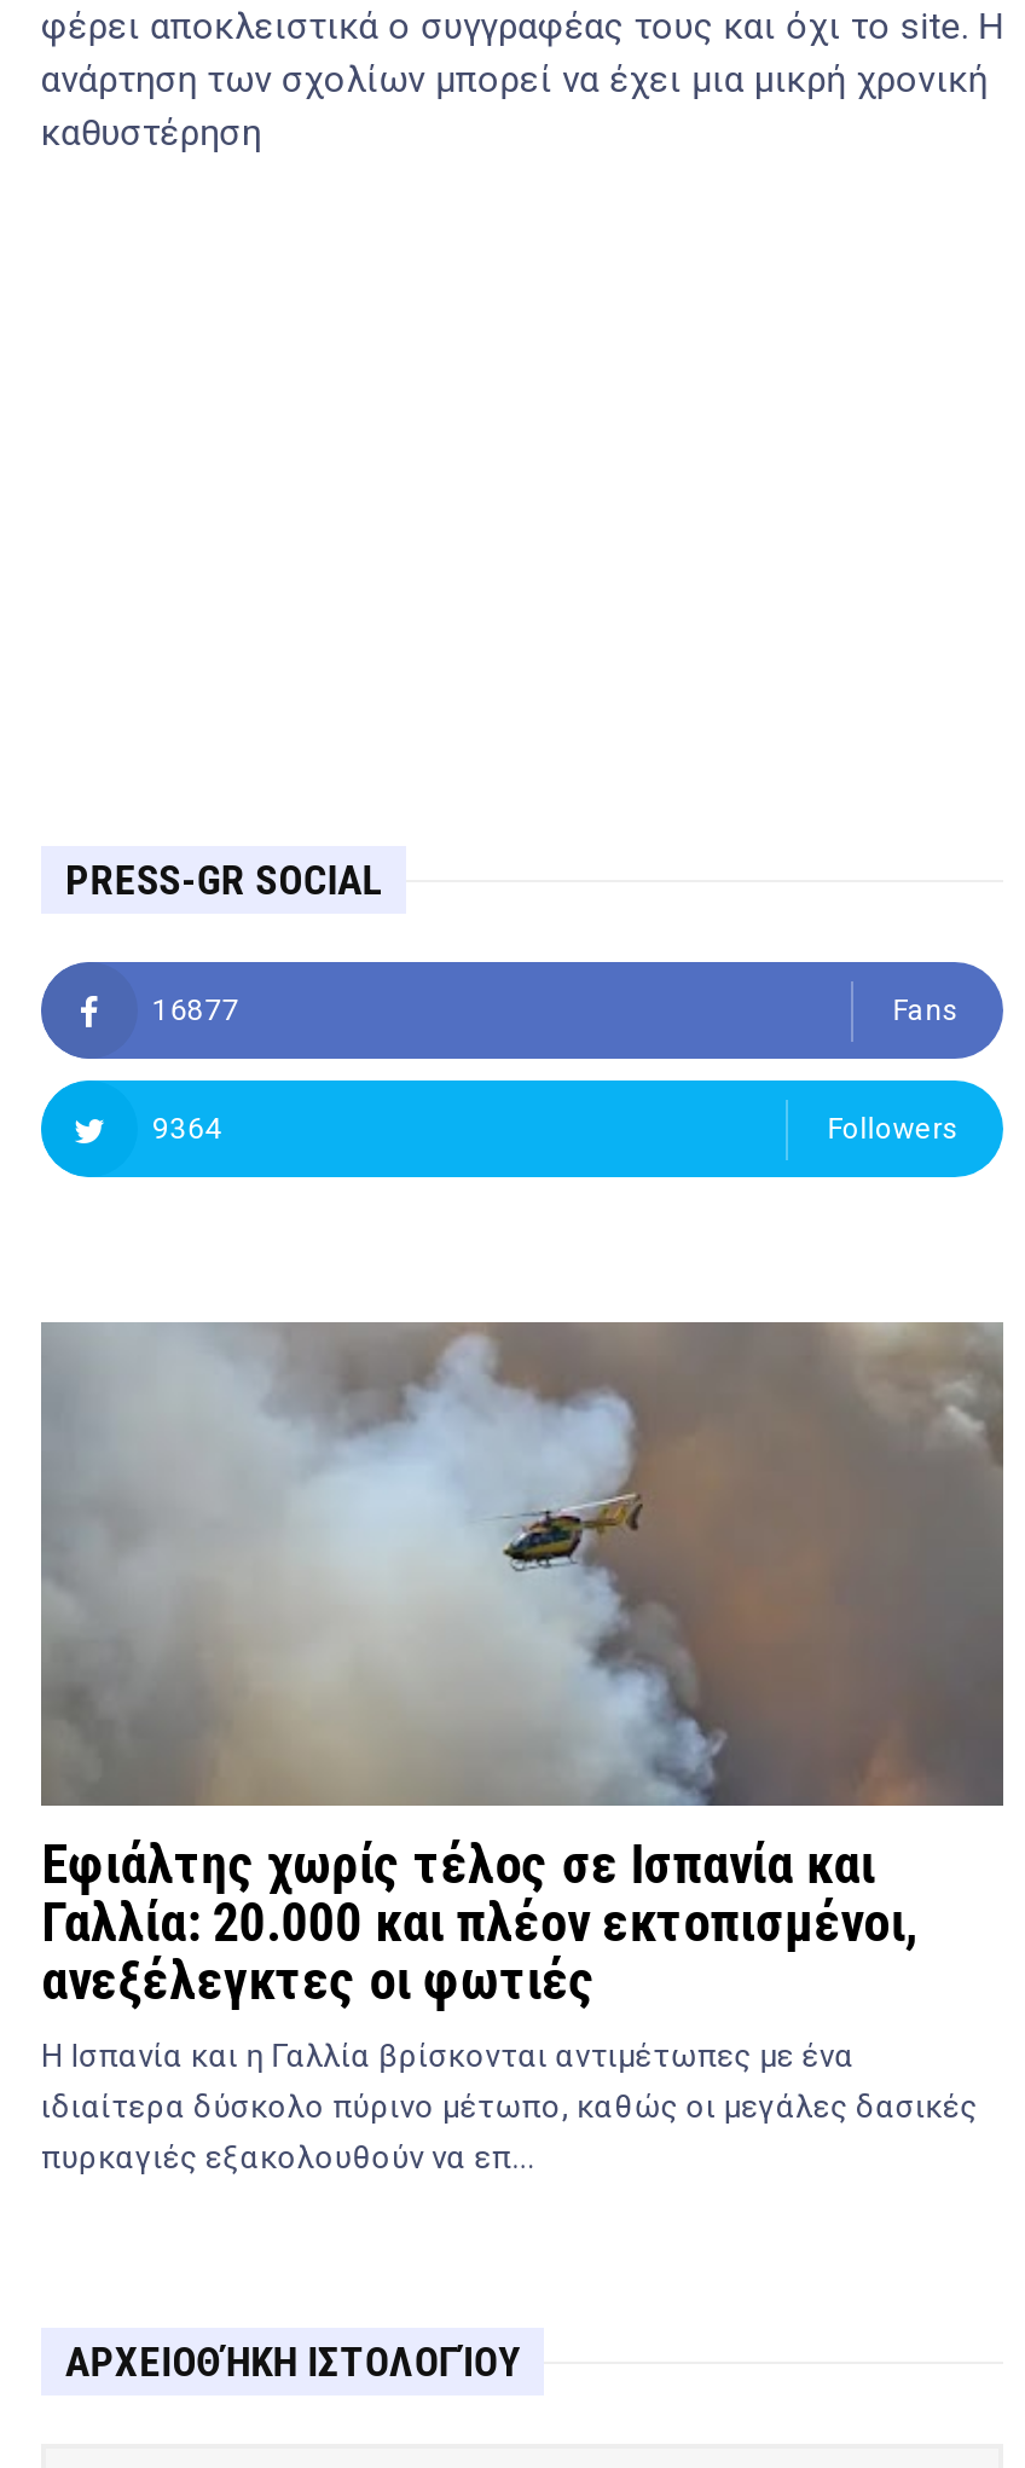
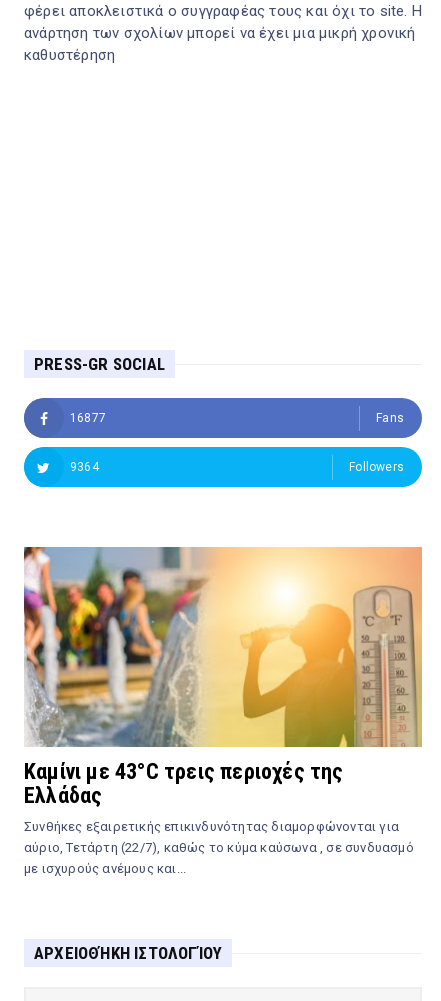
[41,1320,1006,2176] [image] | Εφιάλτης χωρίς τέλος σε Ισπανία και | Γαλλία: 20.000 και πλέον εκτοπισμένοι, | ανεξέλεγκτες οι φωτιές | Η Ισπανία και η Γαλλία βρίσκονται αντιμέτωπες με ένα | ιδιαίτερα δύσκολο πύρινο μέτωπο, καθώς οι μεγάλες δασικές | πυρκαγιές εξακολουθούν να επ... -> [23,546,423,876] [image] | Καμίνι με 43°C τρεις περιοχές της | Ελλάδας | Συνθήκες εξαιρετικής επικινδυνότητας διαμορφώνονται για | αύριο, Τετάρτη (22/7), καθώς το κύμα καύσωνα , σε συνδυασμό | με ισχυρούς ανέμους και...

